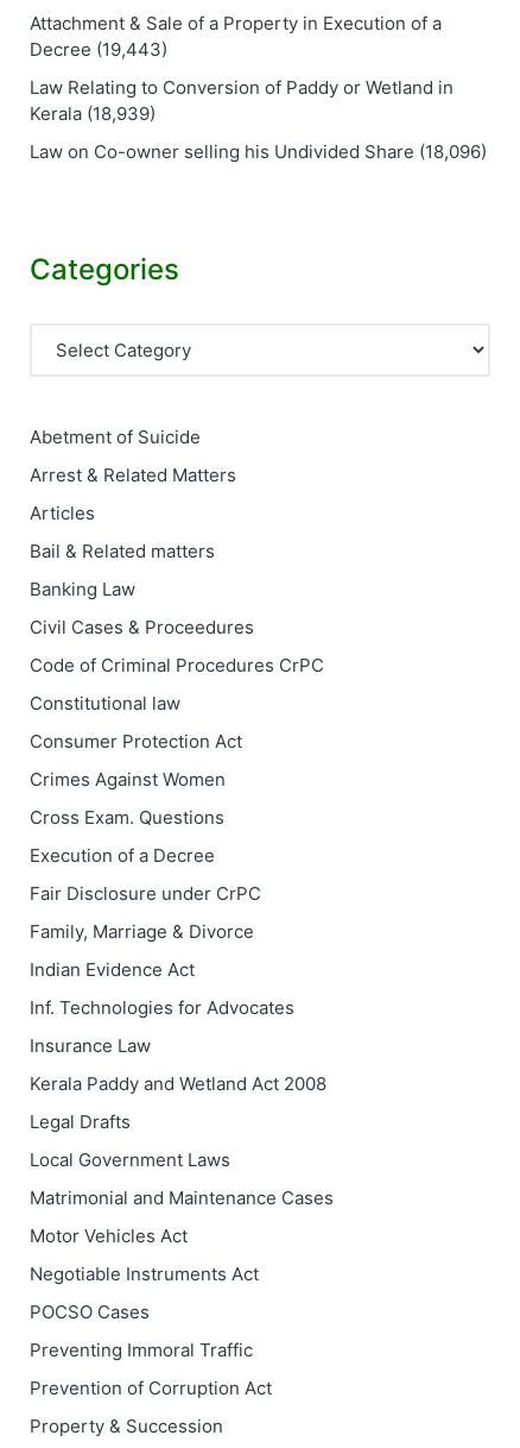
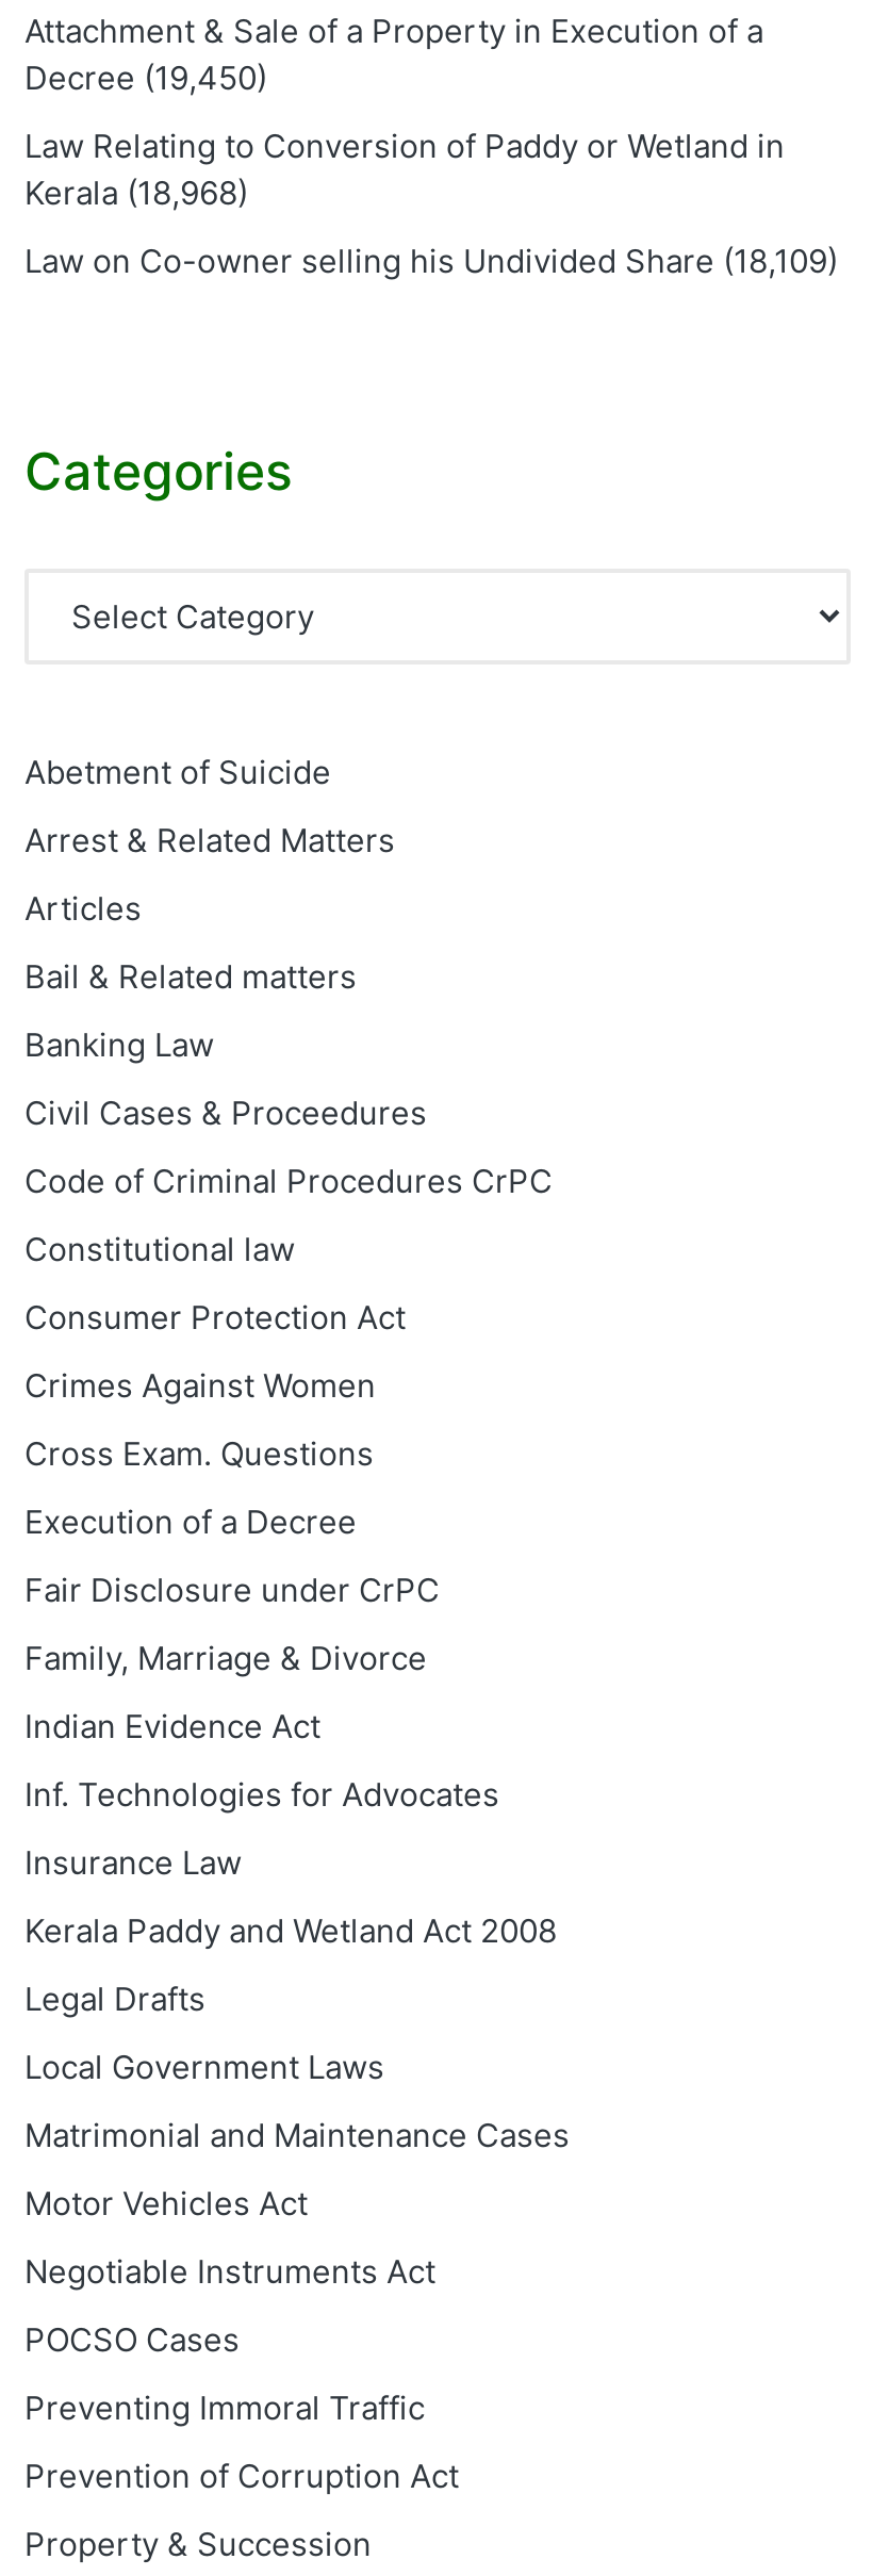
[30,39,167,61] Decree (19,443) -> [24,59,267,99] Decree (19,450)
[30,103,156,125] Kerala (18,939) -> [24,174,248,214] Kerala (18,968)
[30,141,487,163] Law on Co-owner selling his Undivided Share (18,096) -> [24,242,838,282] Law on Co-owner selling his Undivided Share (18,109)

